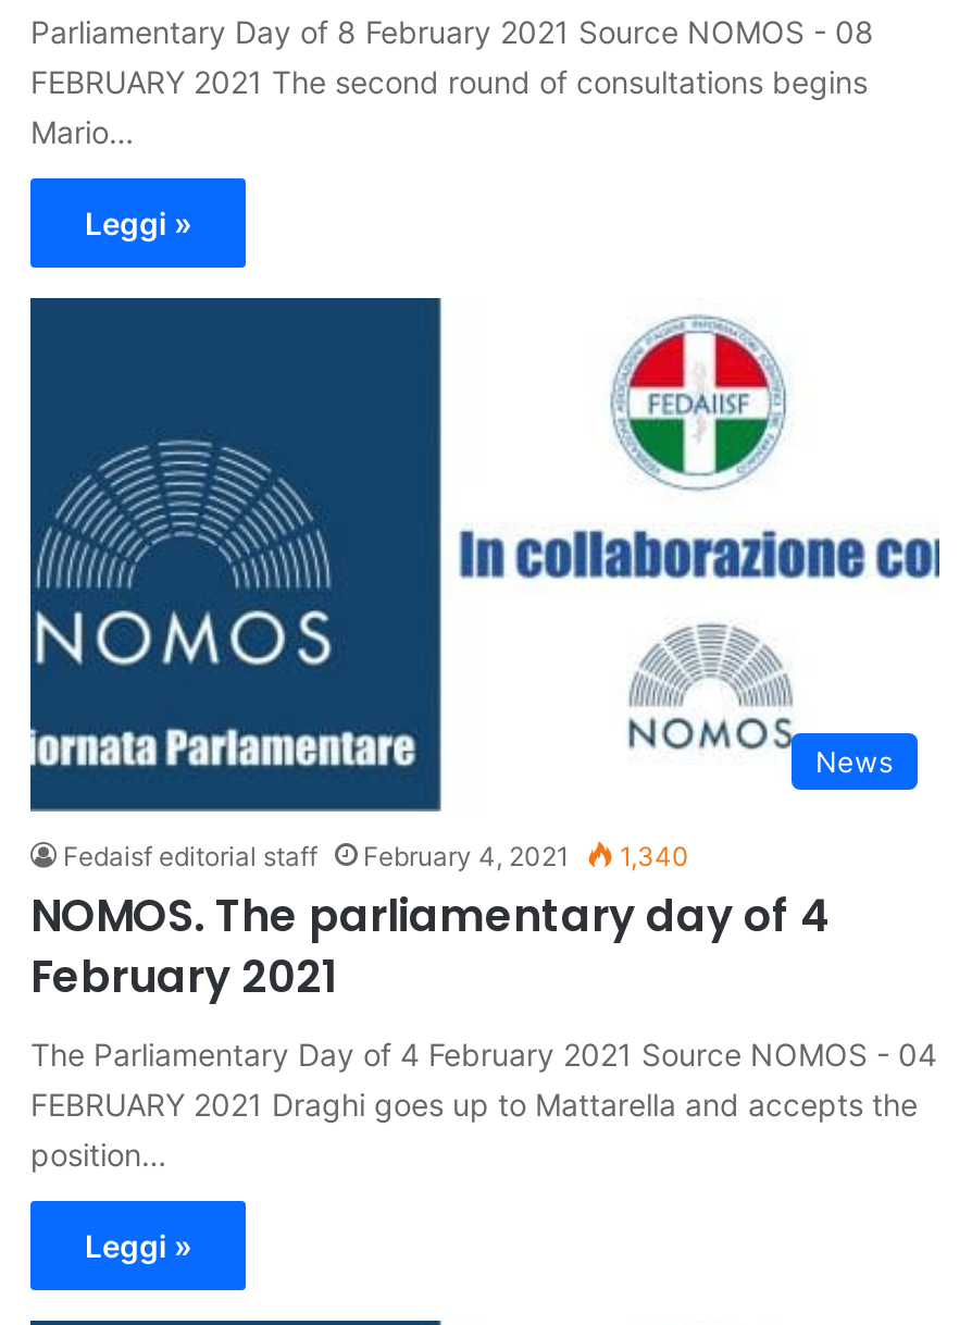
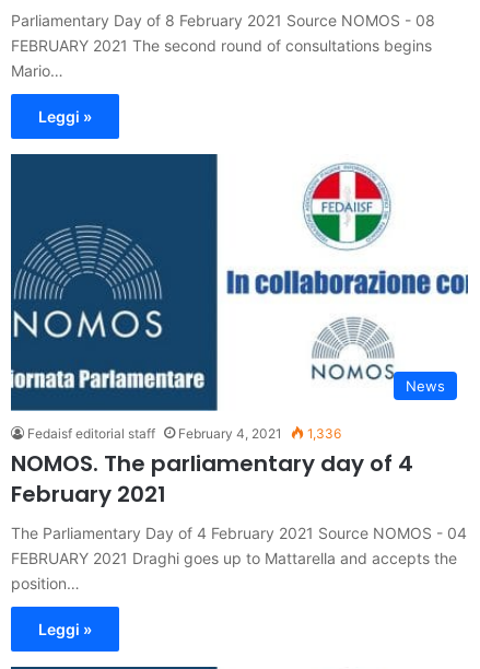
[63,840,689,873] Fedaisf editorial staff February 4, 2021 1,340 -> [27,426,341,442] Fedaisf editorial staff February 4, 2021 1,336

